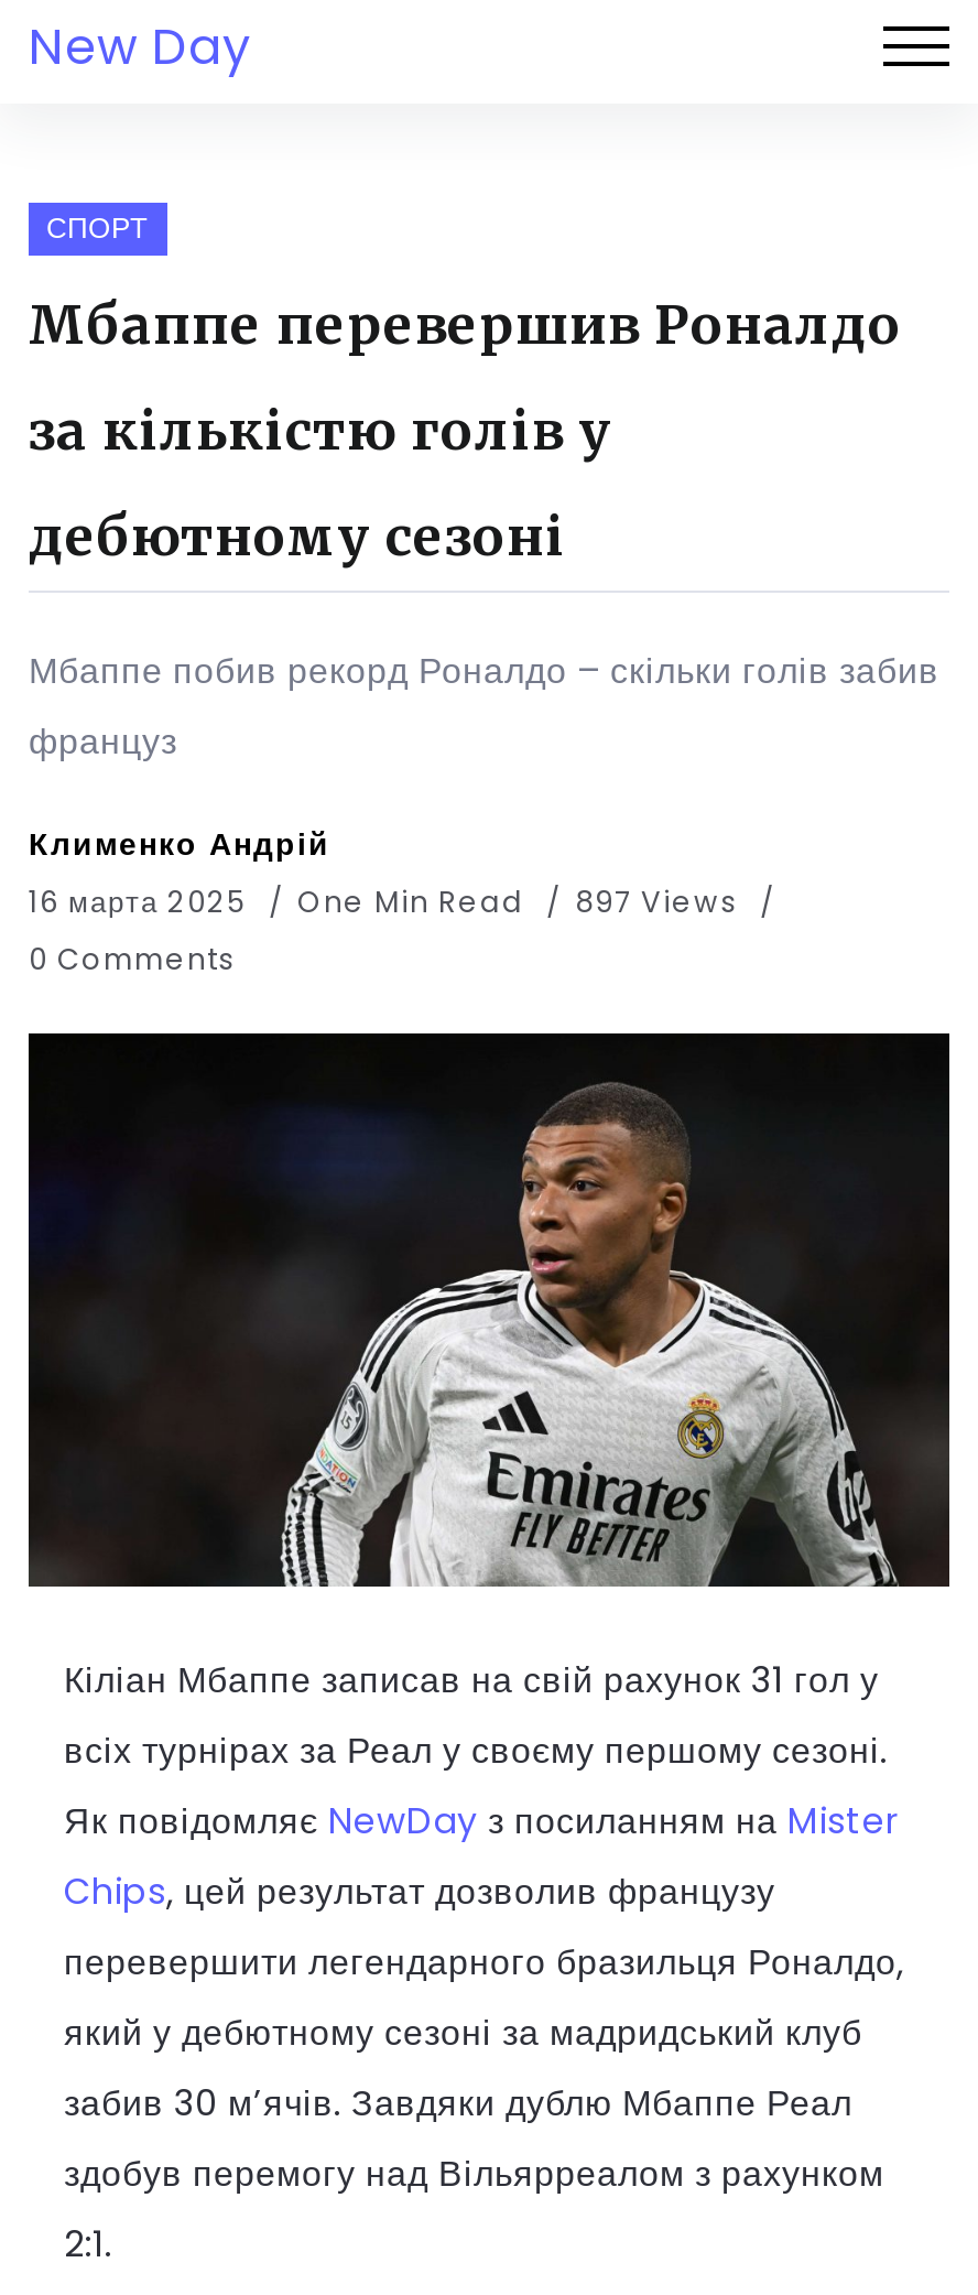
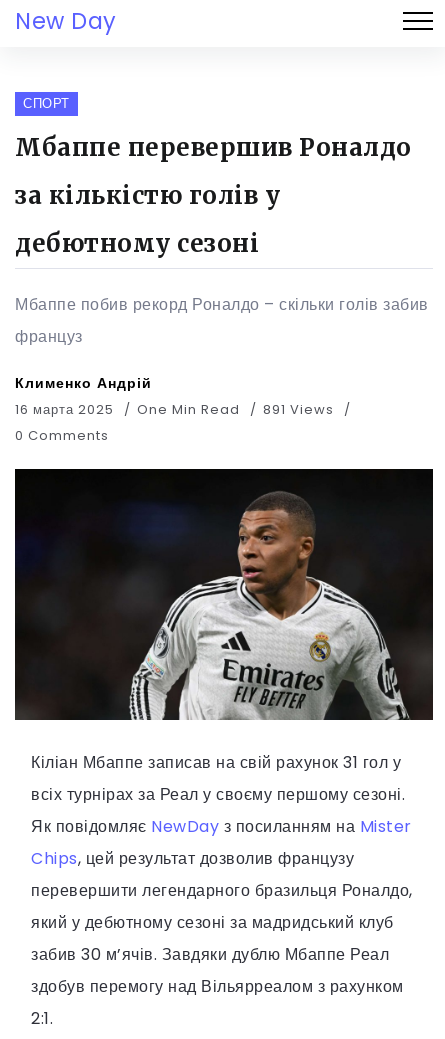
[29,881,738,923] 16 марта 2025 One Min Read 897 Views -> [15,400,334,419] 16 марта 2025 One Min Read 891 Views

